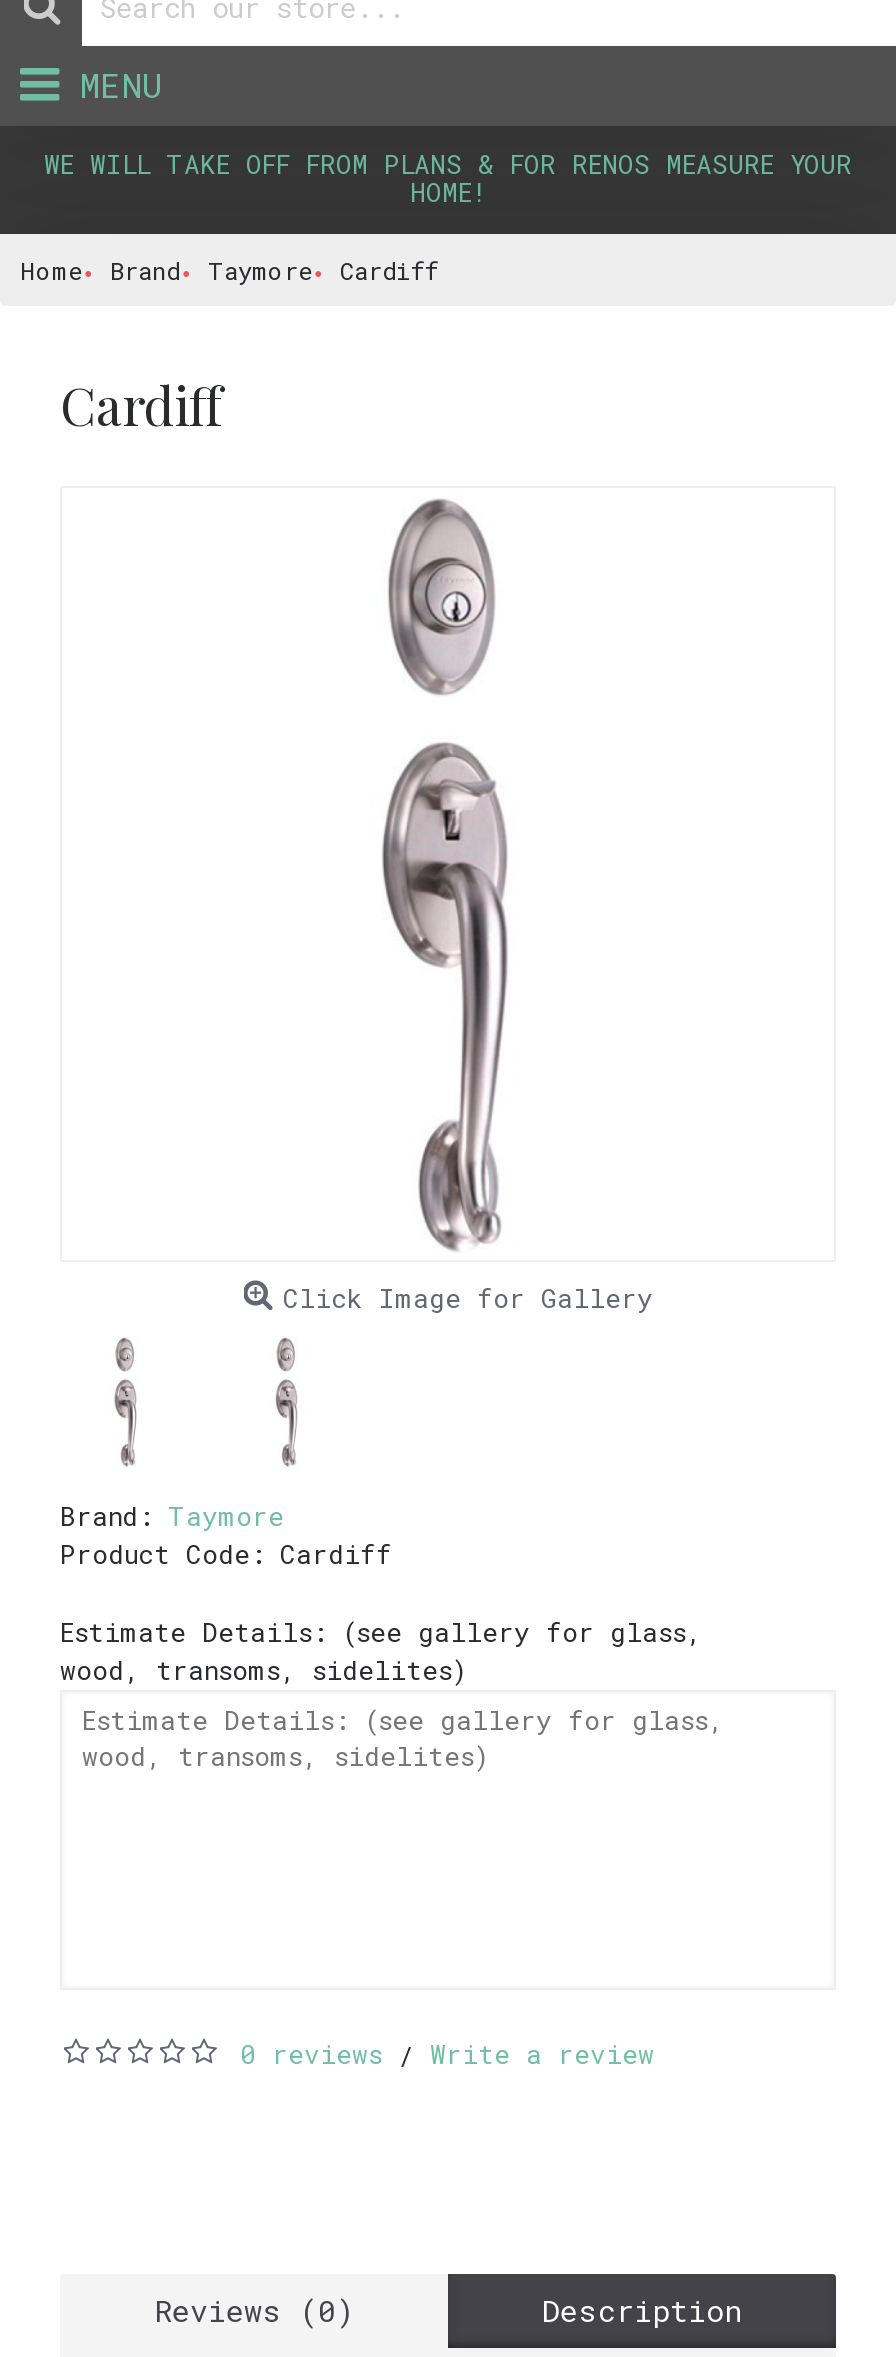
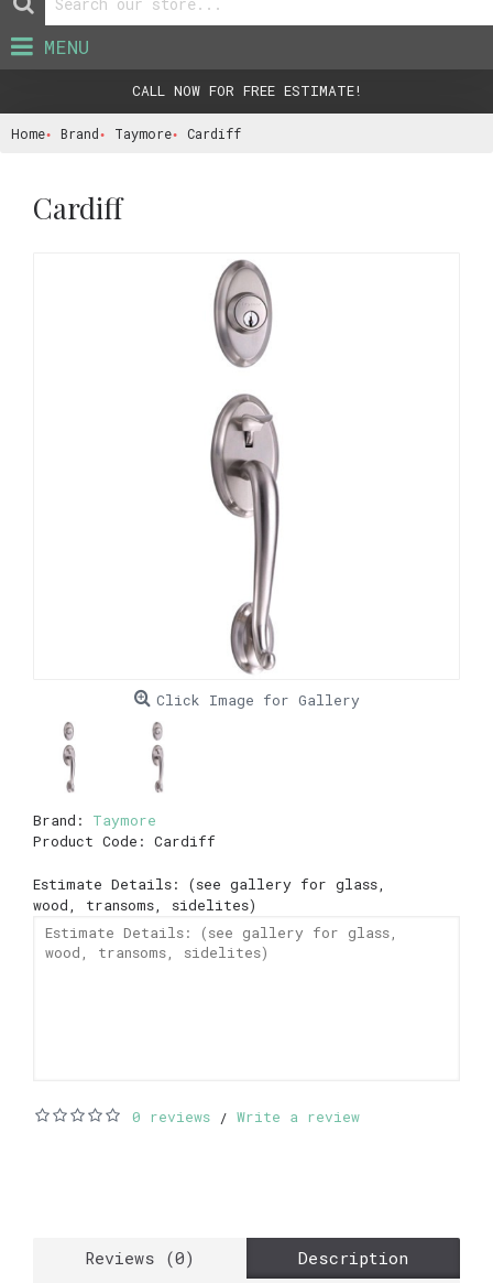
[44,146,852,210] WE WILL TAKE OFF FROM PLANS & FOR RENOS MEASURE YOUR | HOME! -> [132,80,361,100] CALL NOW FOR FREE ESTIMATE!

